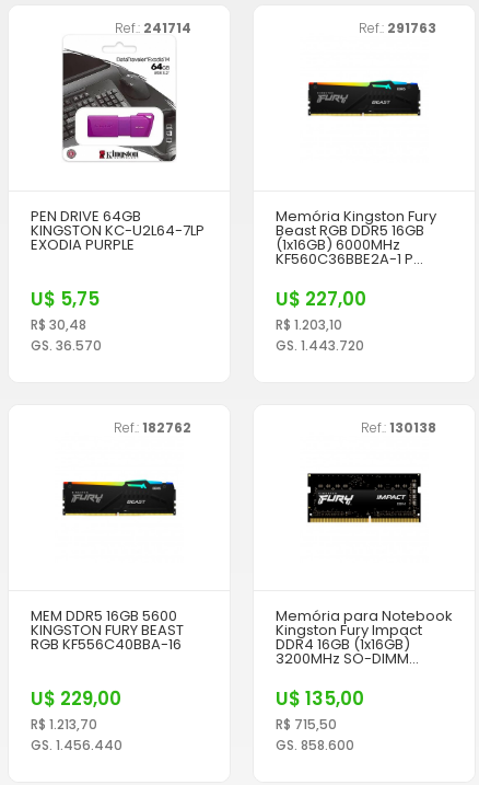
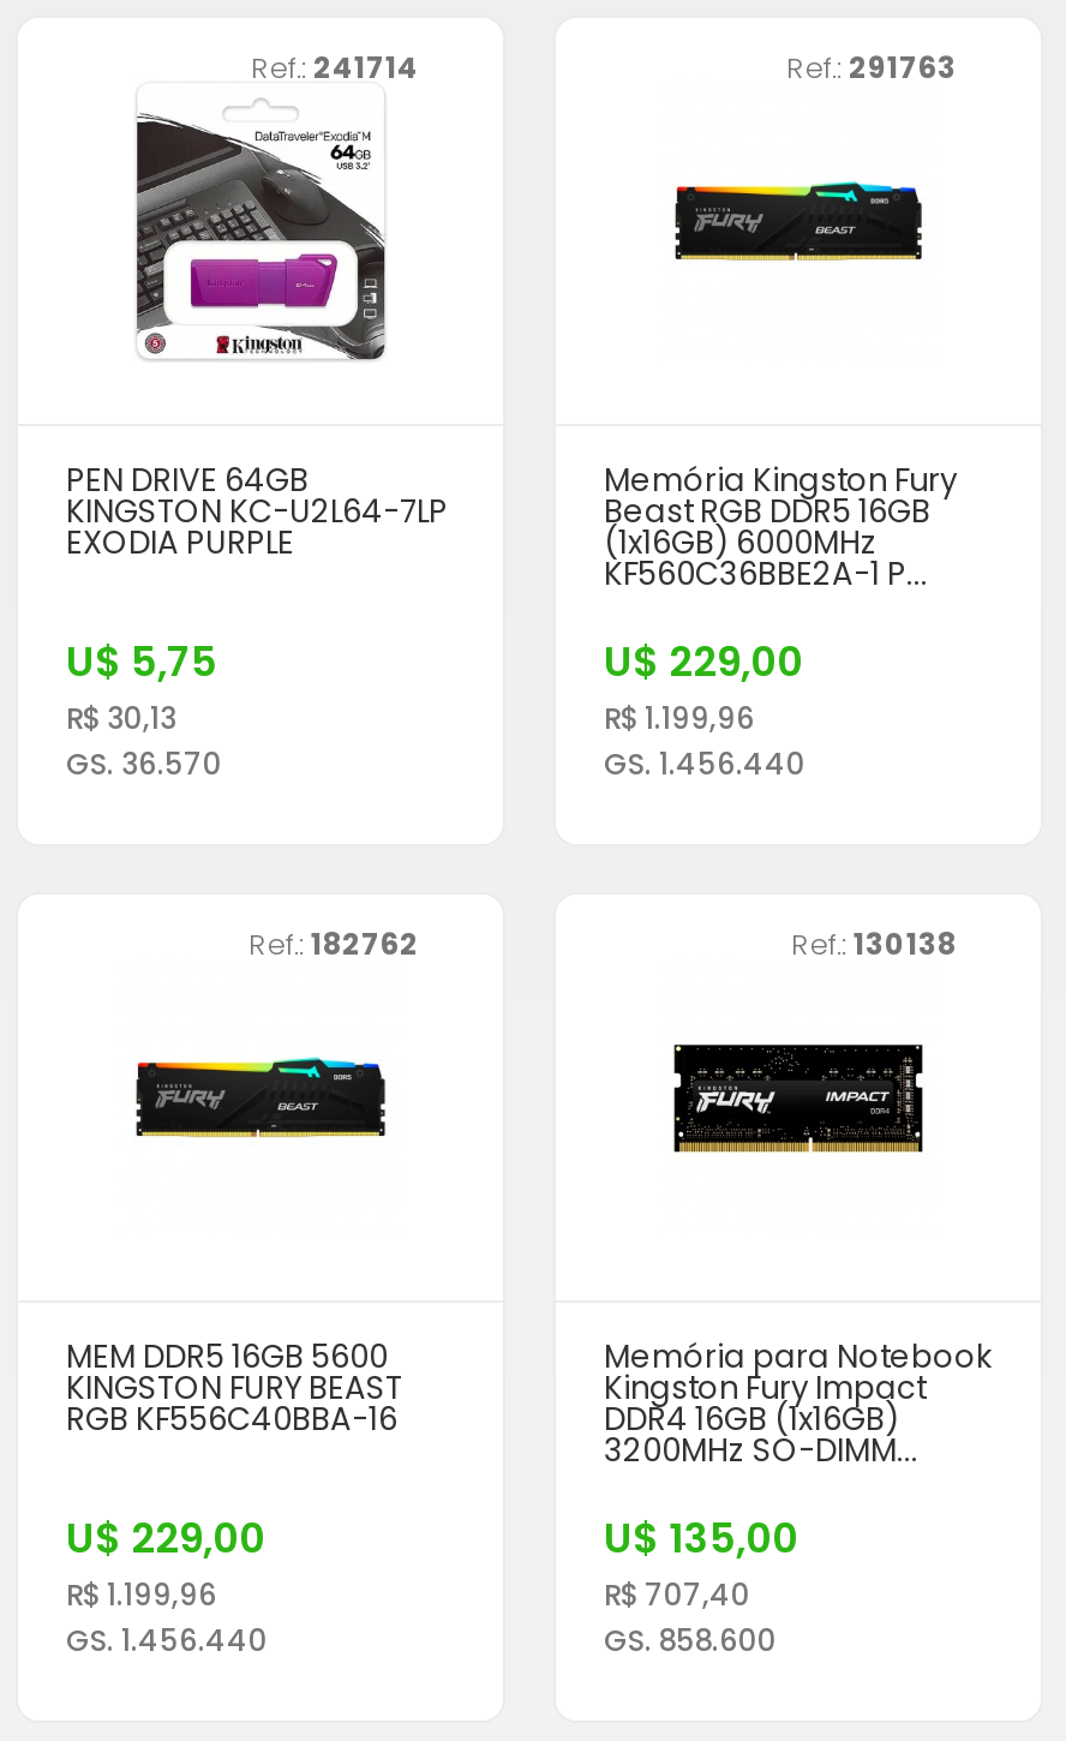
[276,286,366,312] U$ 227,00 -> [604,633,803,690] U$ 229,00
[31,315,86,334] R$ 30,48 -> [66,698,176,738] R$ 30,13
[276,315,342,334] R$ 1.203,10 -> [604,698,755,738] R$ 1.199,96
[276,336,364,355] GS. 1.443.720 -> [604,743,806,784] GS. 1.456.440
[31,715,97,734] R$ 1.213,70 -> [66,1574,217,1615] R$ 1.199,96
[276,715,337,734] R$ 715,50 -> [604,1574,750,1615] R$ 707,40

